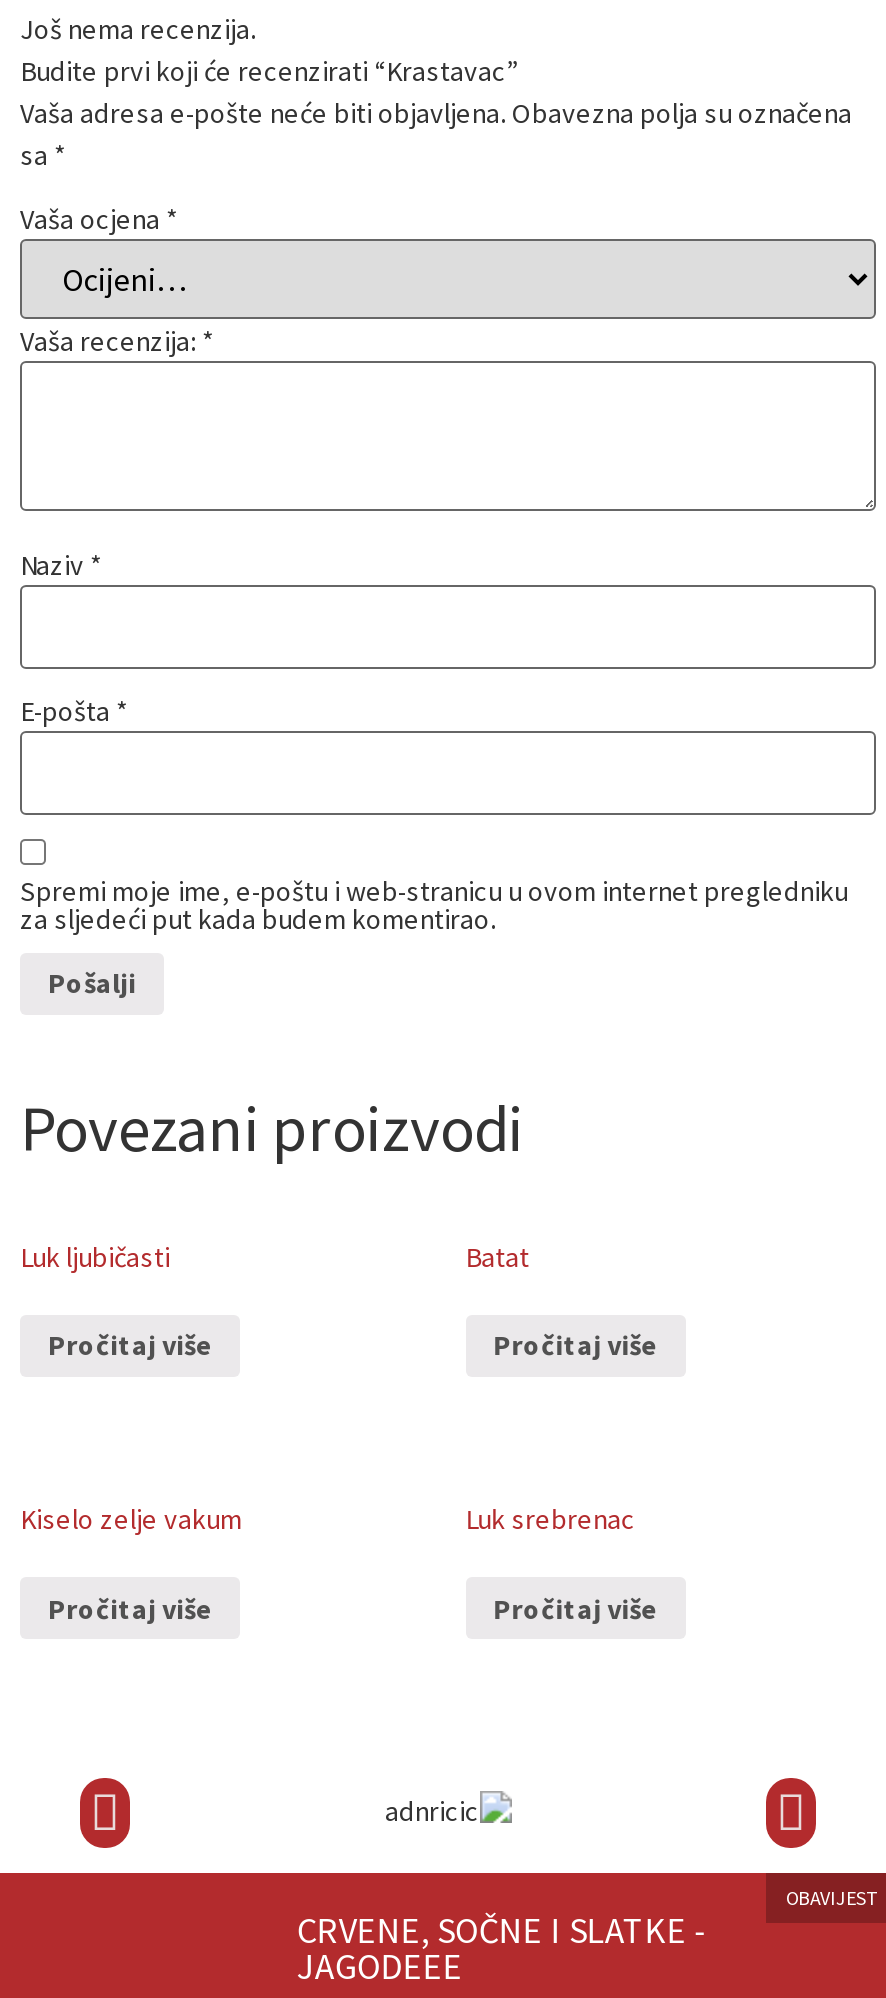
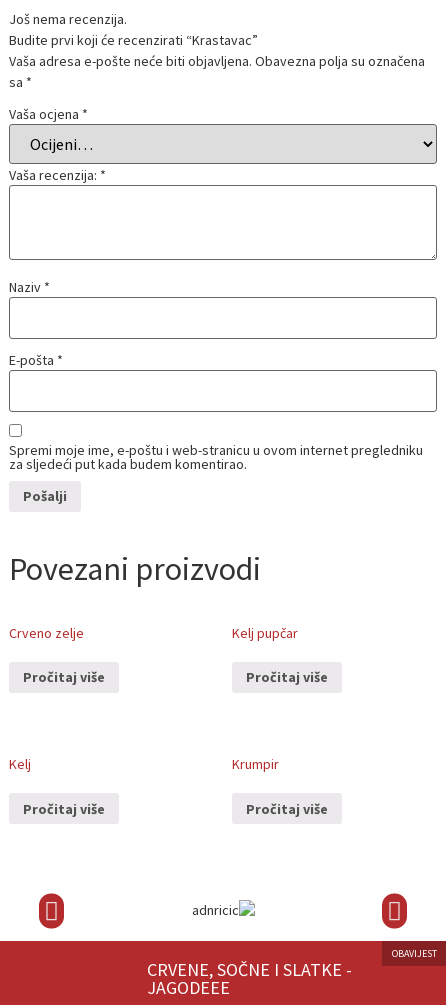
[20,1239,170,1275] Luk ljubičasti -> [9,624,84,642] Crveno zelje
[465,1239,529,1275] Batat -> [232,624,298,642] Kelj pupčar
[20,1501,242,1537] Kiselo zelje vakum -> [9,755,31,773] Kelj
[465,1501,635,1537] Luk srebrenac -> [232,755,279,773] Krumpir

